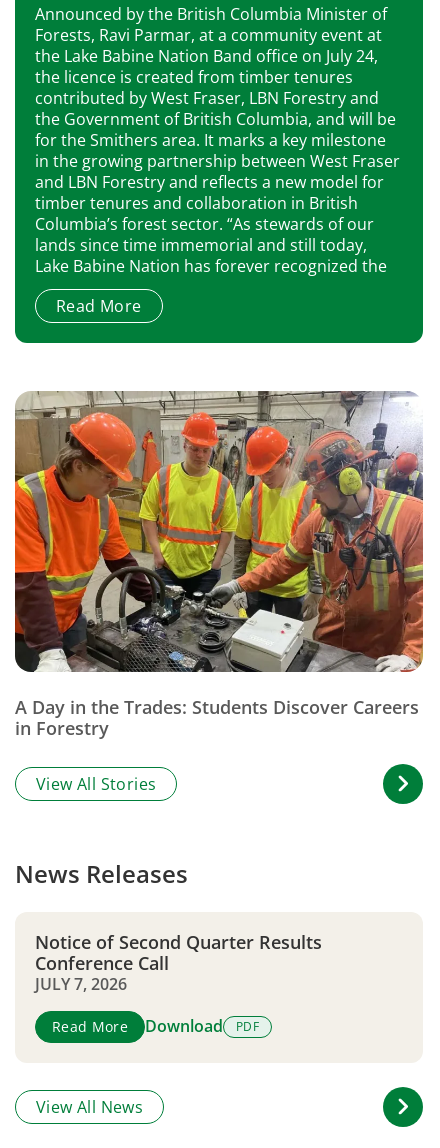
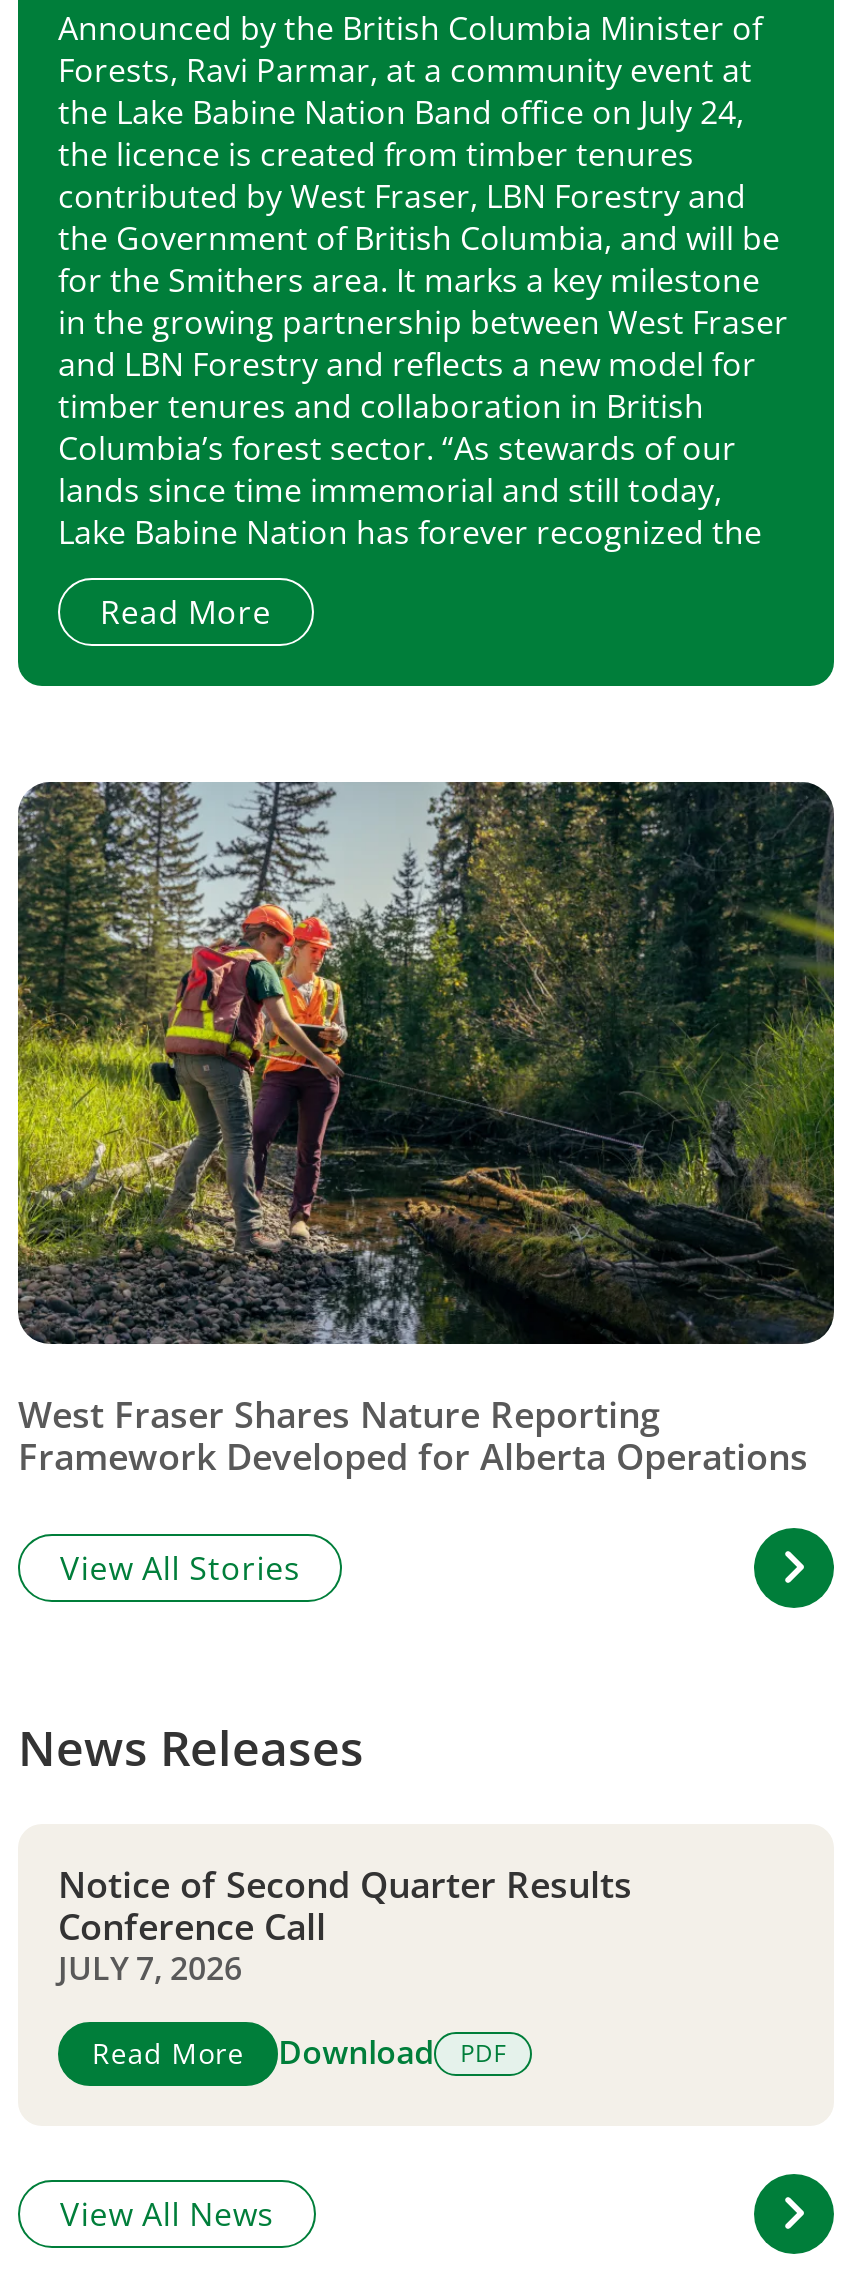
[14,390,424,740] [image] | A Day in the Trades: Students Discover Careers | in Forestry -> [16,780,836,1481] [image] | West Fraser Shares Nature Reporting | Framework Developed for Alberta Operations

